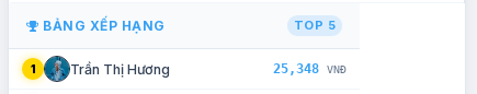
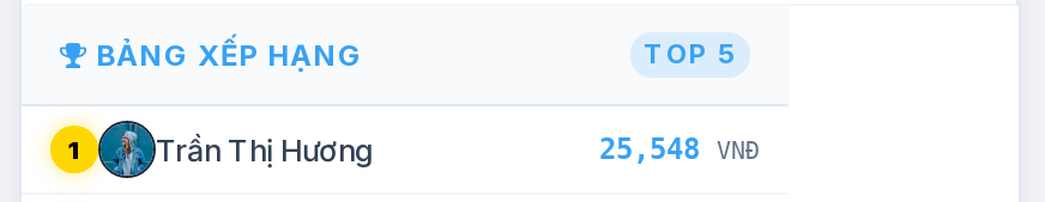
[273,61,347,76] 25,348 VNĐ -> [599,131,760,165] 25,548 VNĐ

